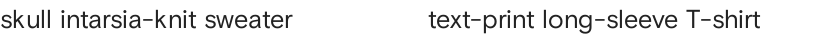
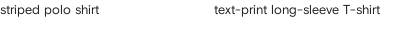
[0,5,292,31] skull intarsia-knit sweater -> [0,3,99,16] striped polo shirt

